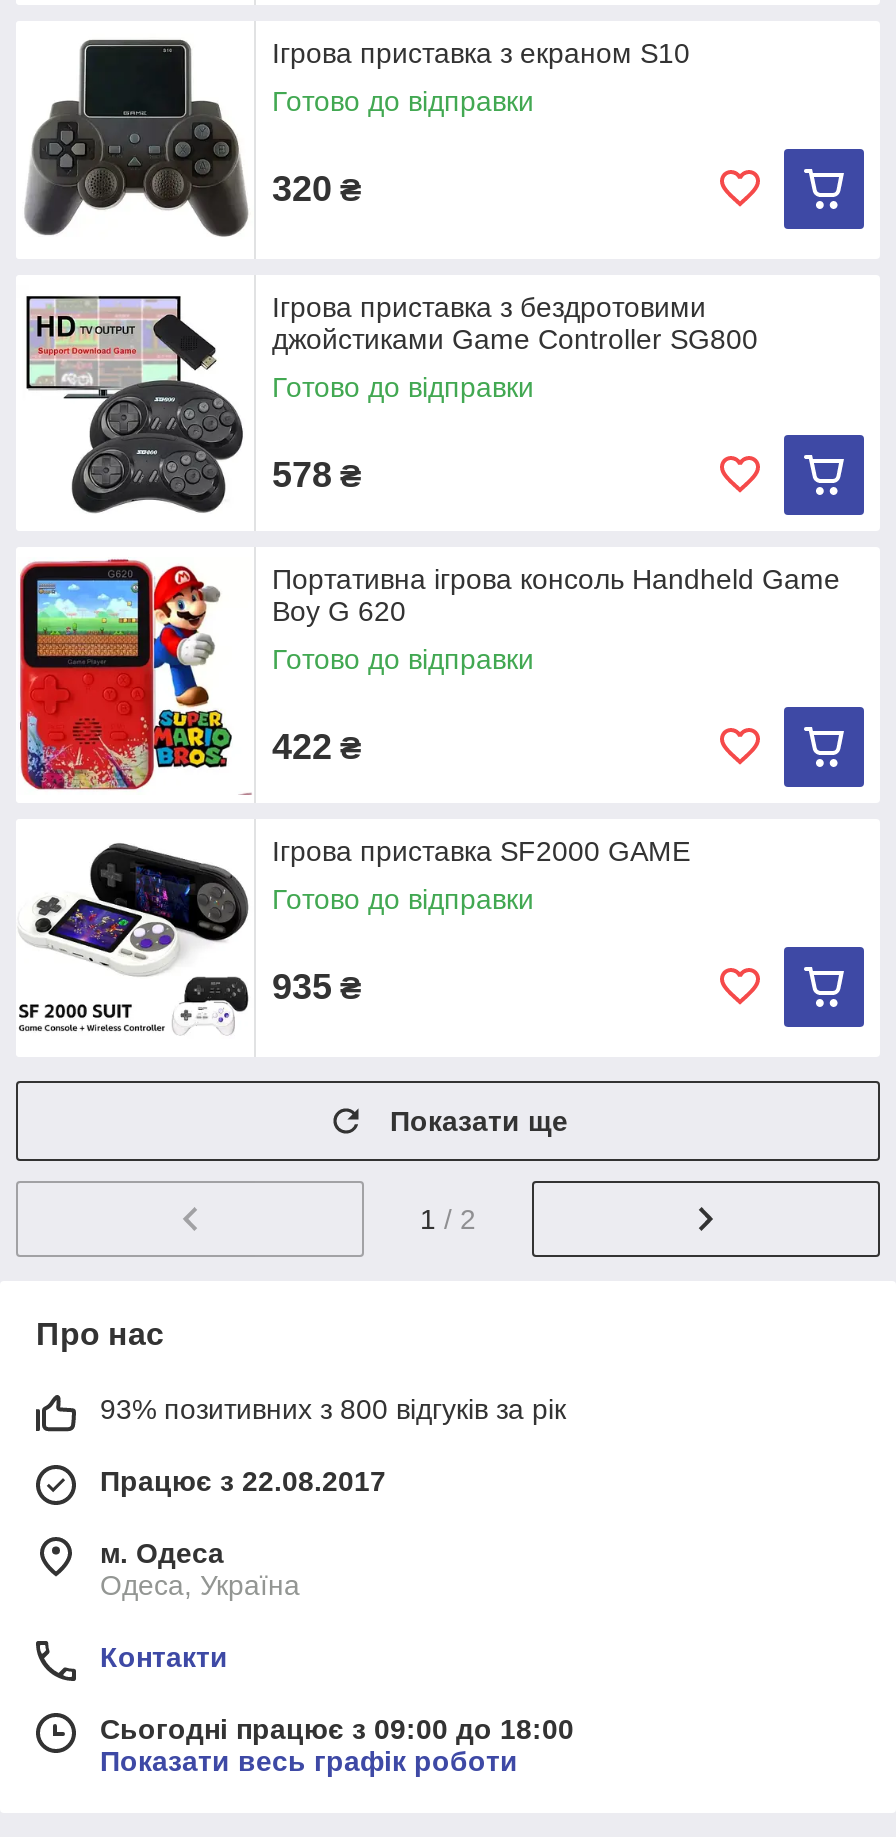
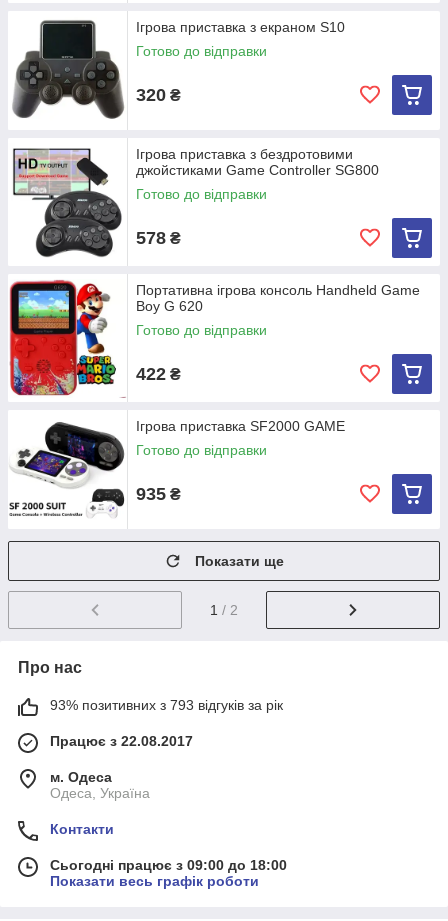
[100,1393,566,1425] 93% позитивних з 800 відгуків за рік -> [50,697,283,713] 93% позитивних з 793 відгуків за рік

